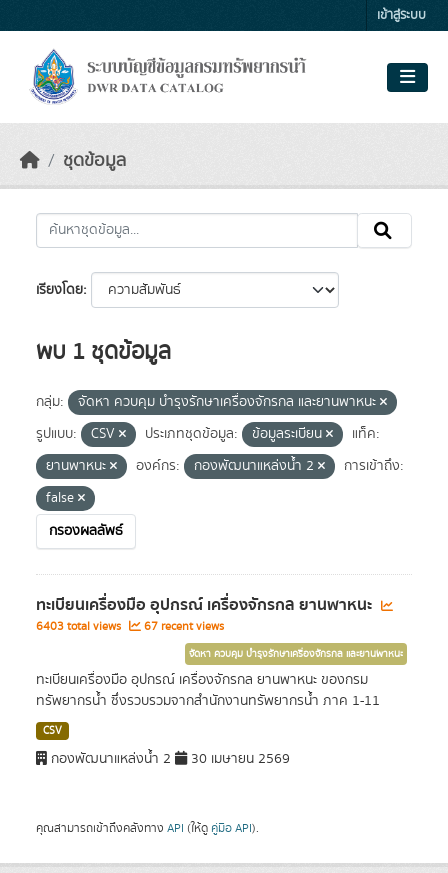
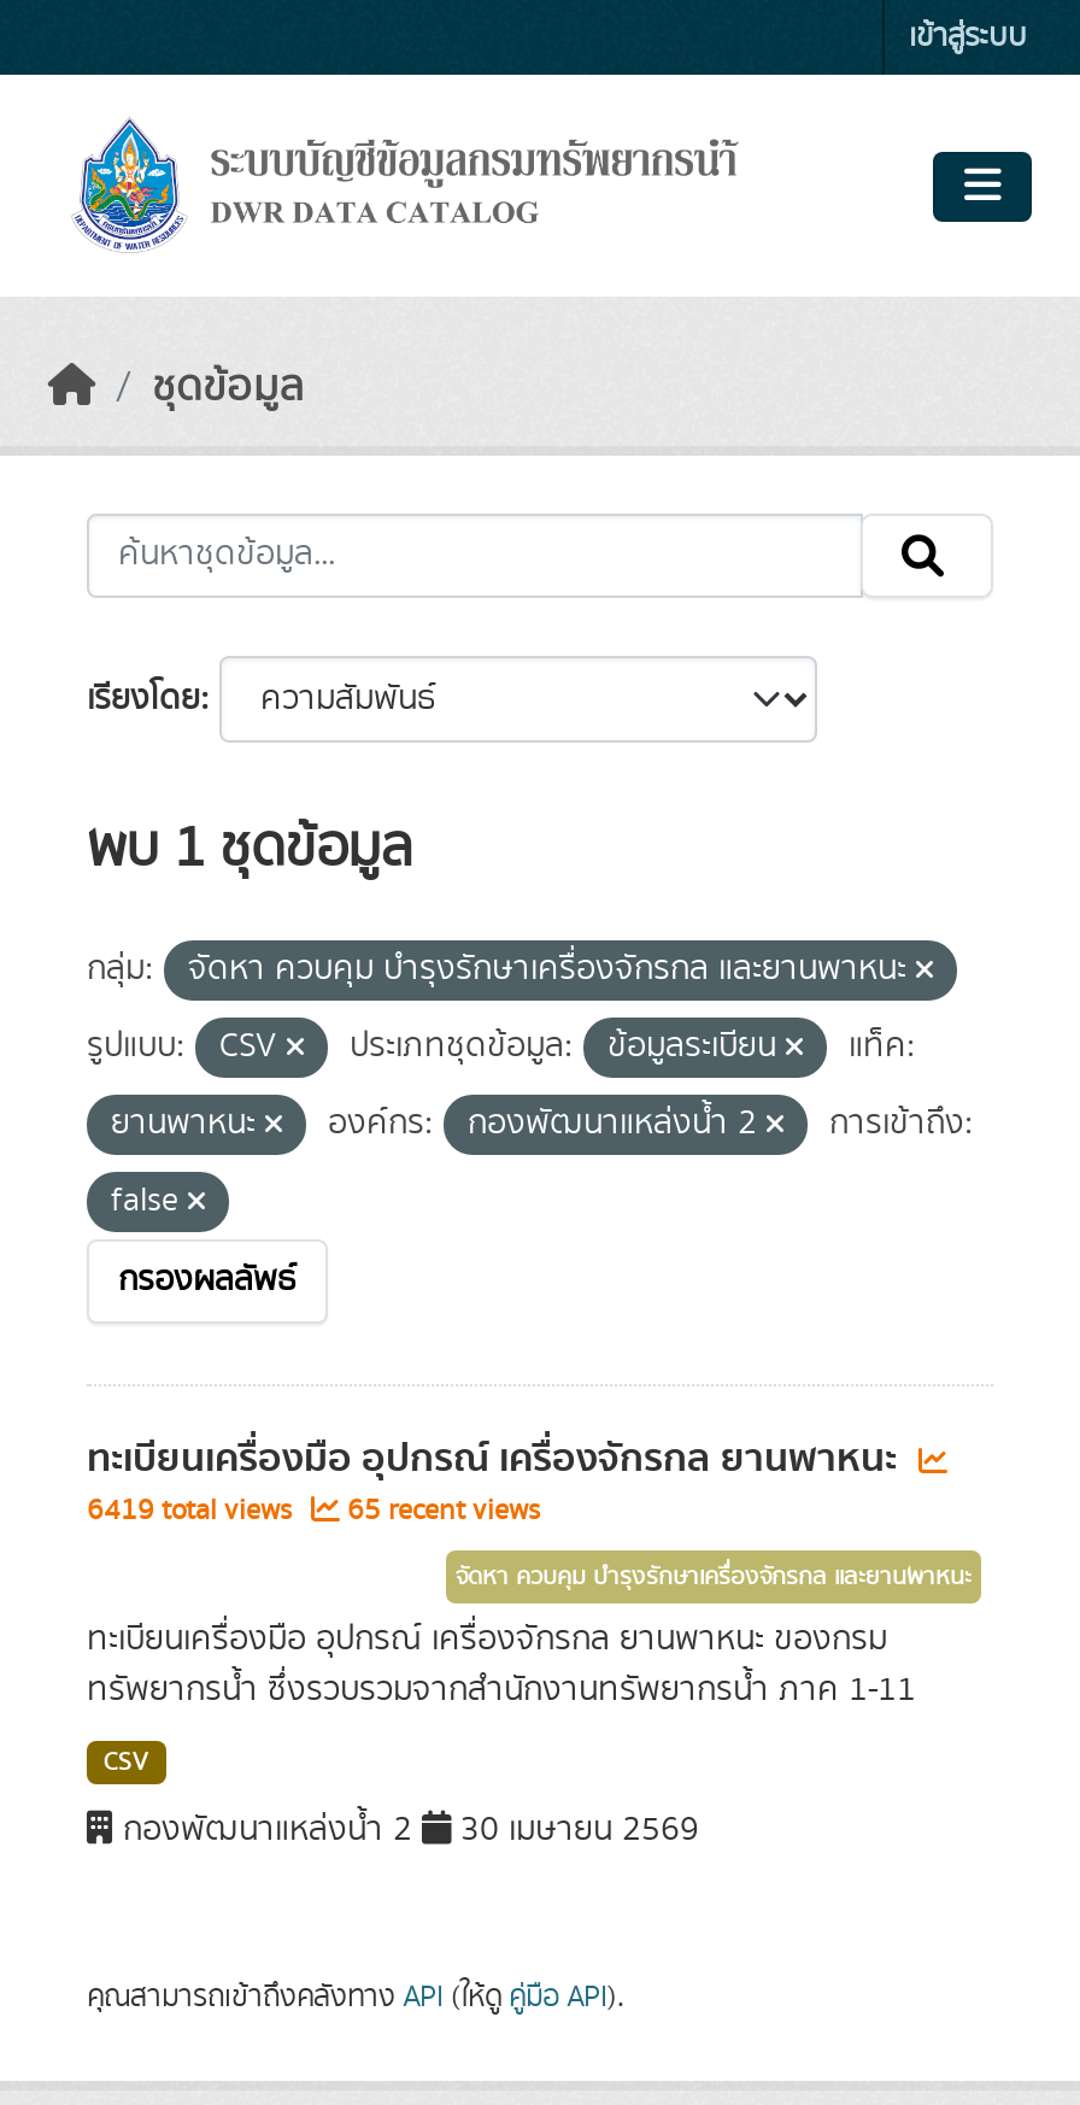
[36,618,124,635] 6403 total views -> [87,1490,299,1531] 6419 total views
[141,618,224,635] 67 recent views -> [340,1490,540,1531] 65 recent views

